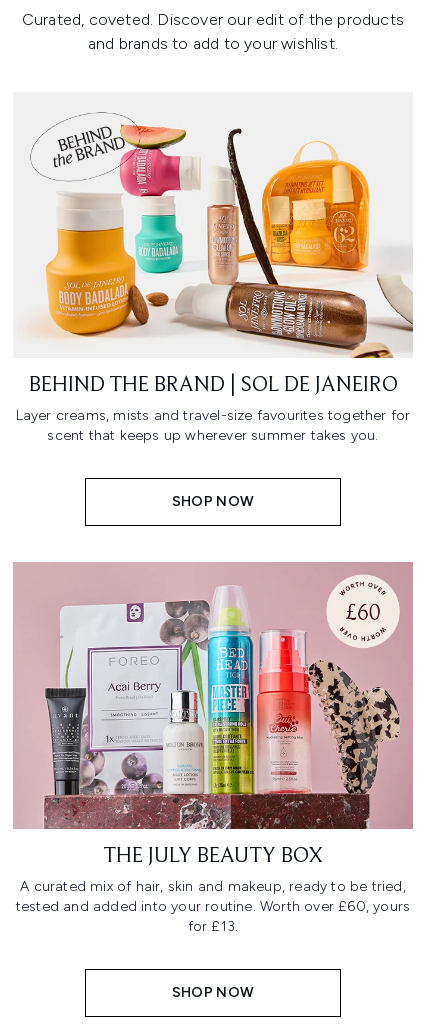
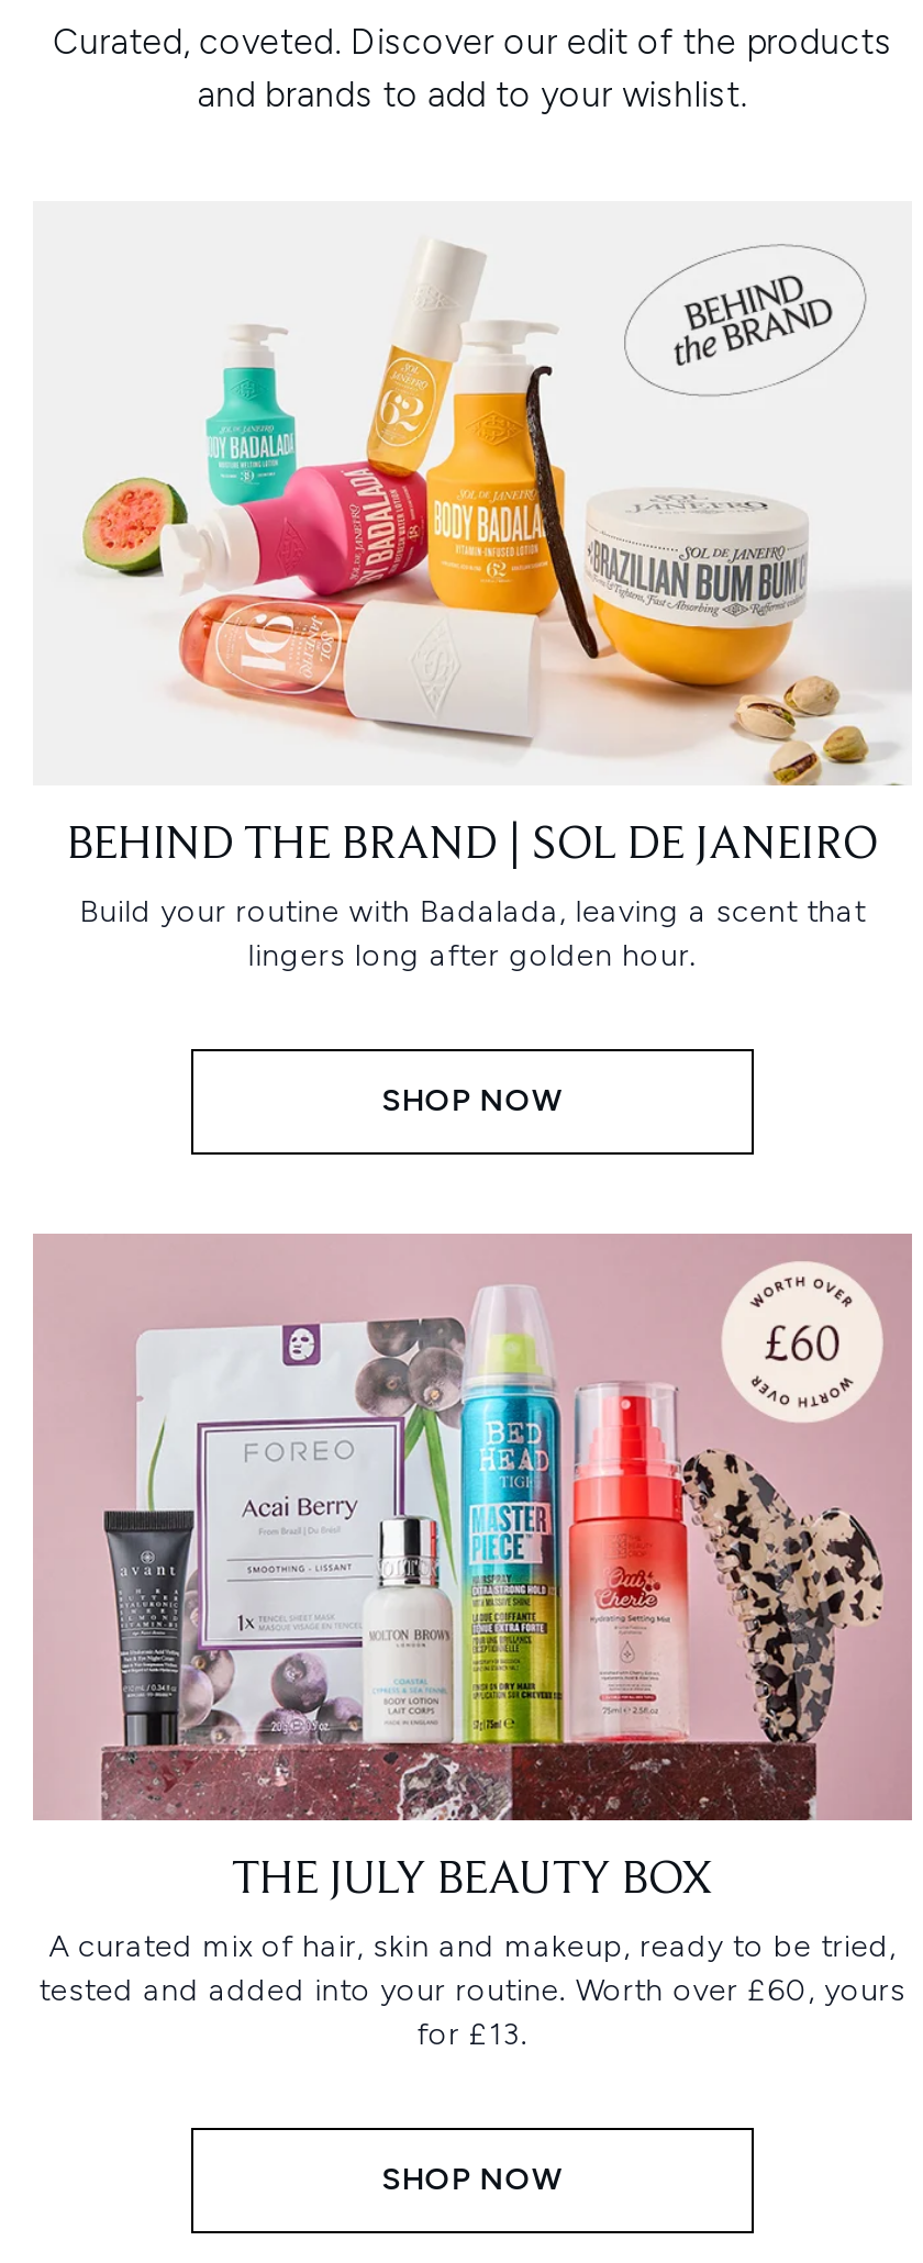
[30,112,414,359] [image] -> [81,243,912,788] [image]
[16,407,410,444] Layer creams, mists and travel-size favourites together for | scent that keeps up wherever summer takes you. -> [79,894,866,975] Build your routine with Badalada, leaving a scent that | lingers long after golden hour.

